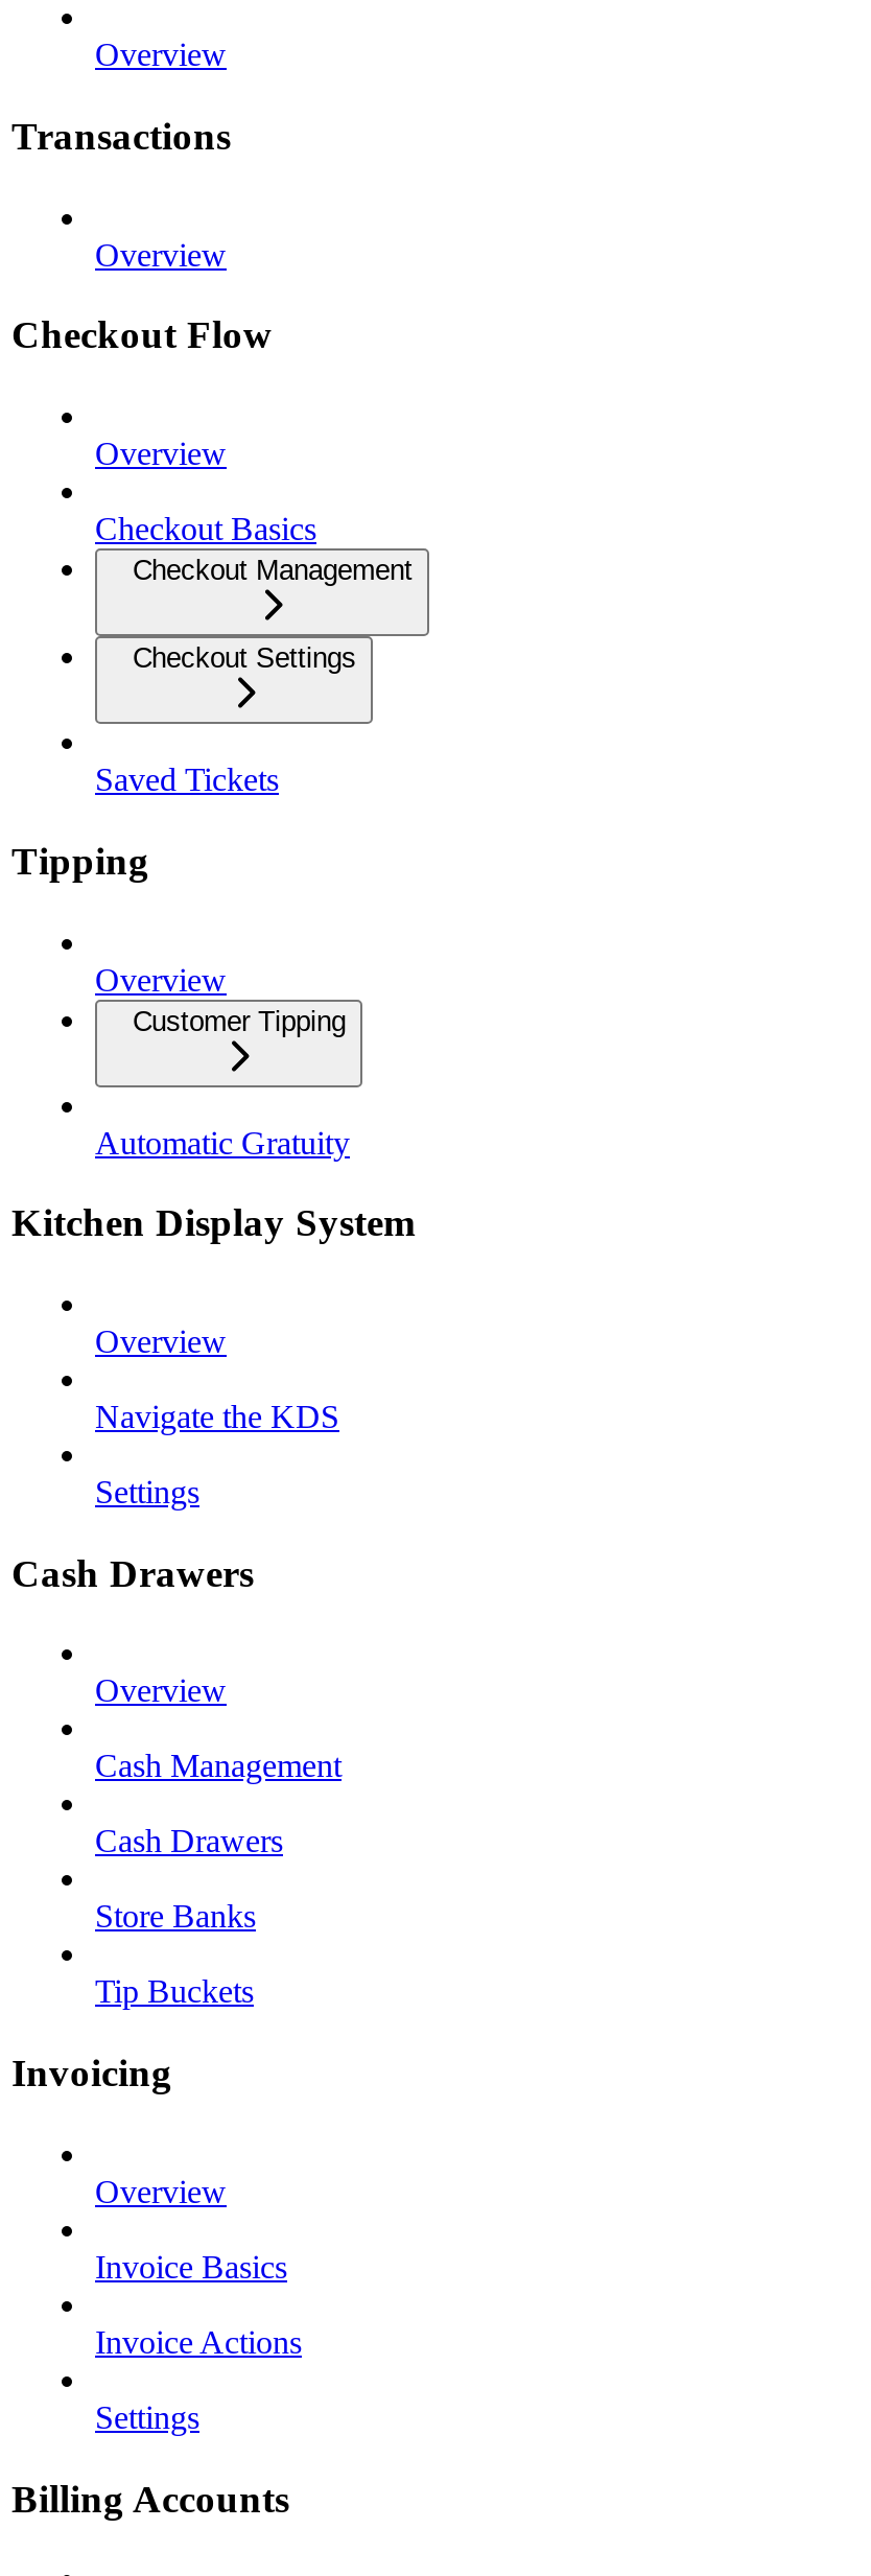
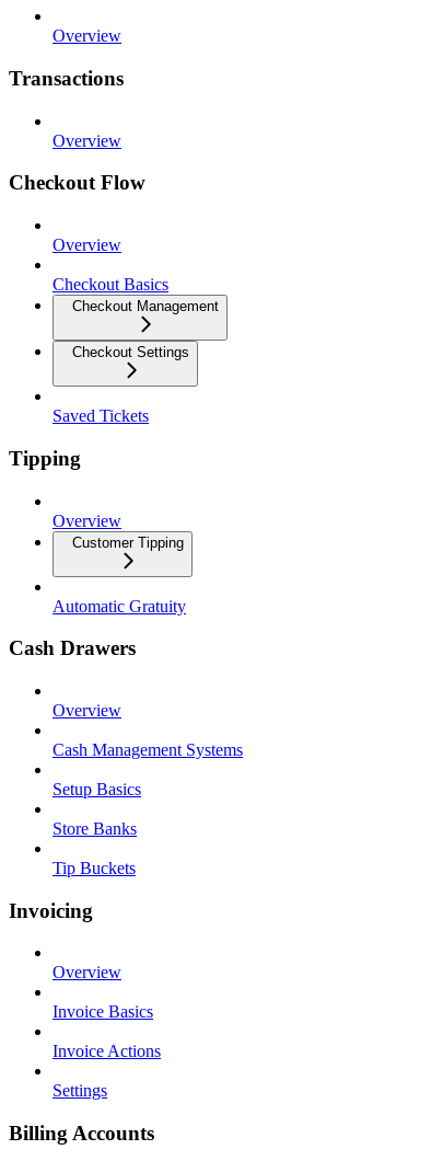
[11,1201,417,1509] Kitchen Display System | Overview | Navigate the KDS | Settings -> none
[95,1748,342,1784] Cash Management -> [53,740,243,759] Cash Management Systems
[95,1824,283,1859] Cash Drawers -> [53,780,141,798] Setup Basics

